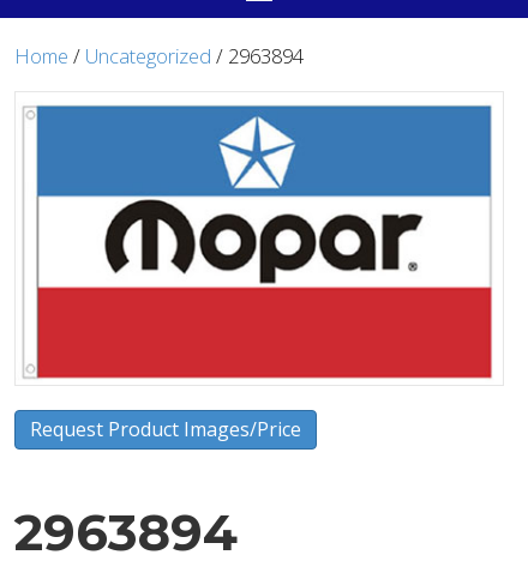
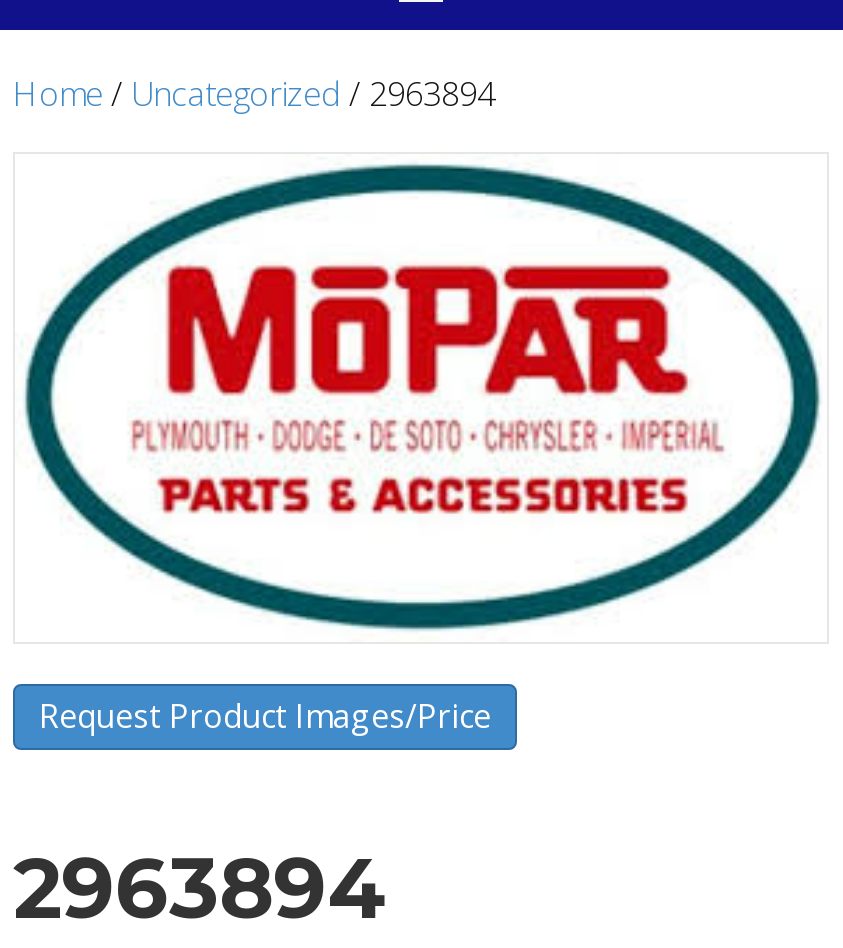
[23,99,498,380] [image] -> [25,162,821,632] [image]

